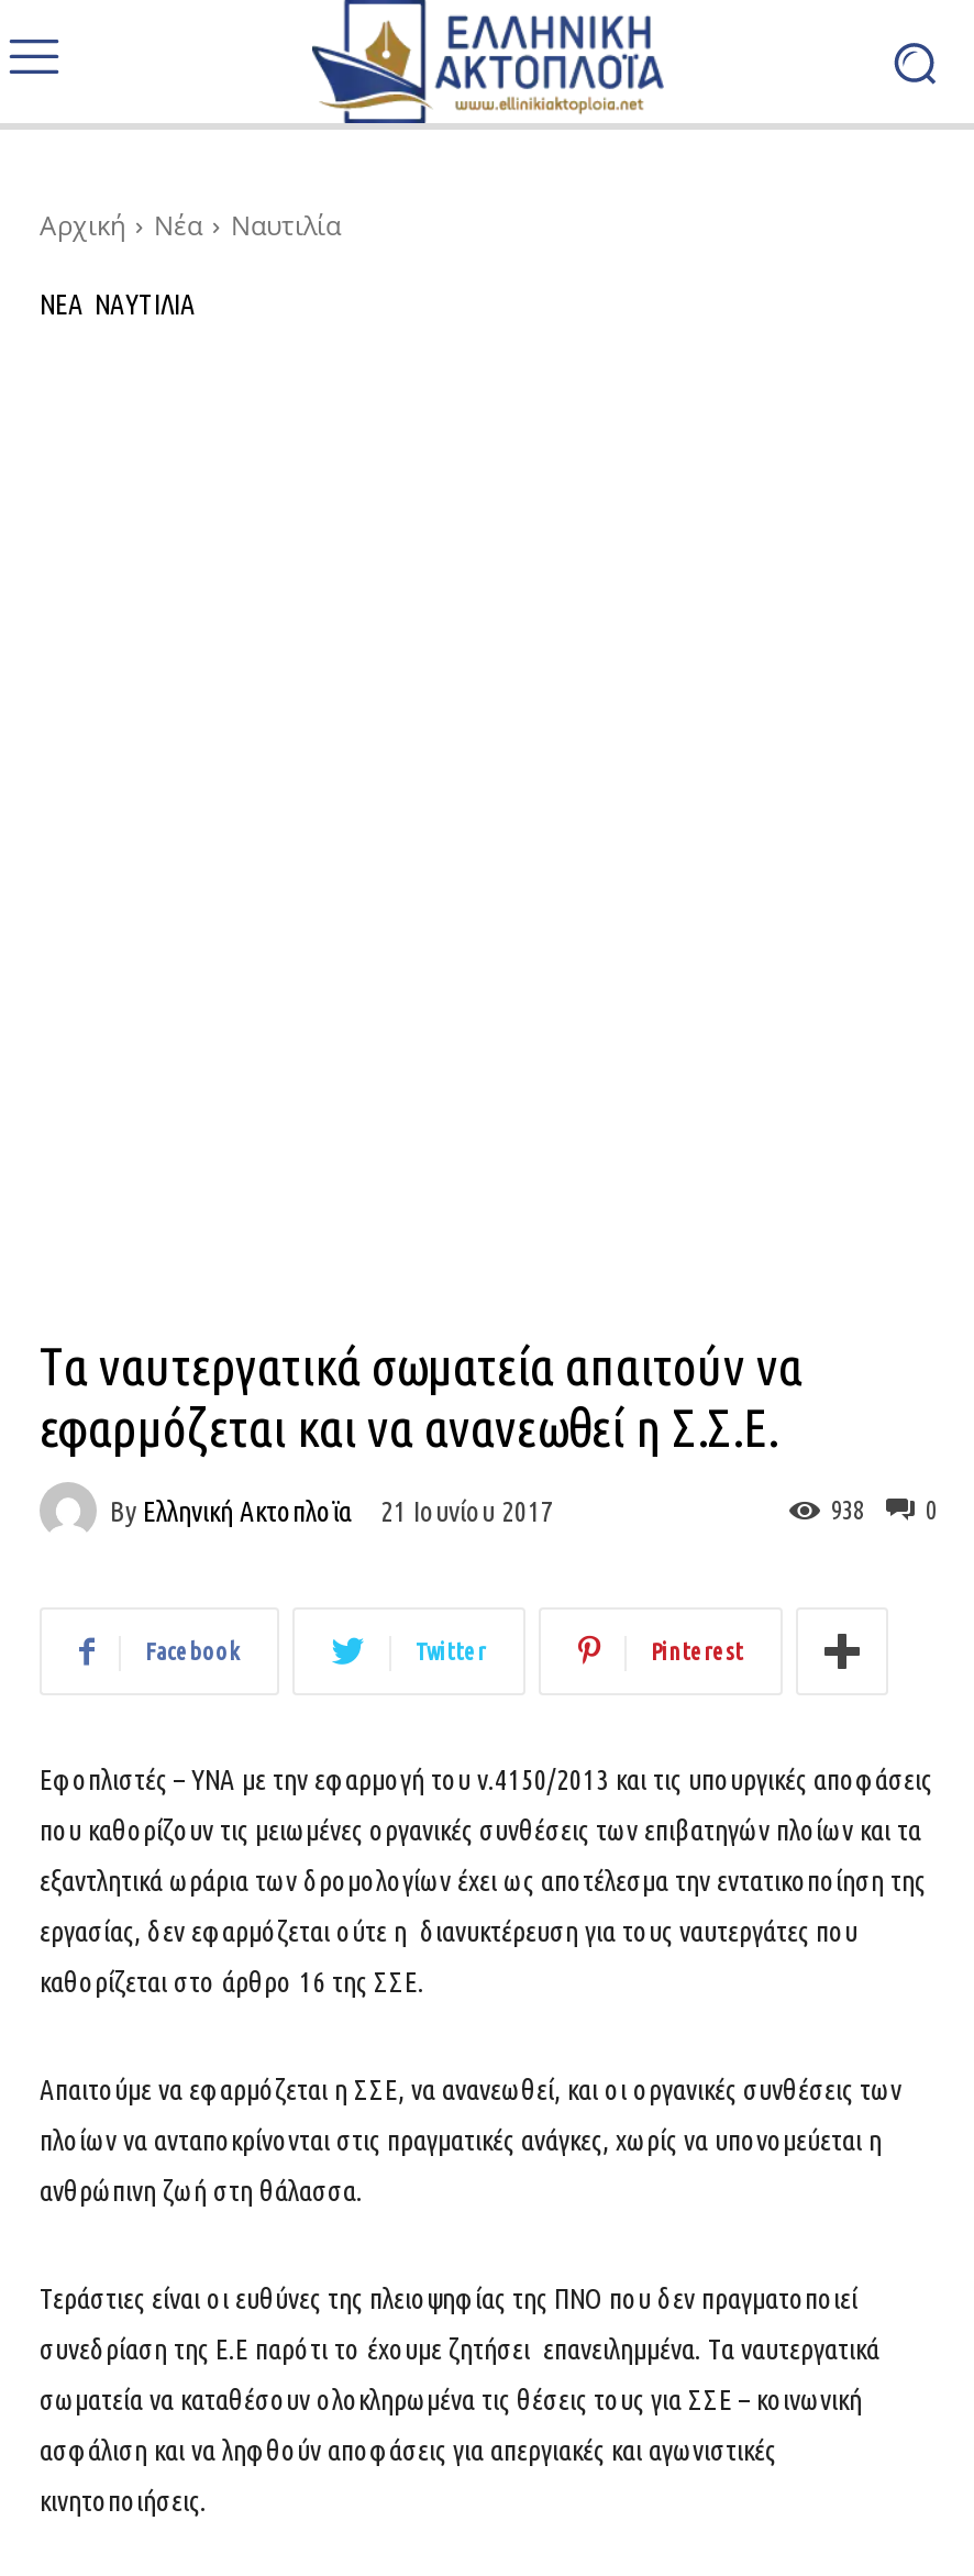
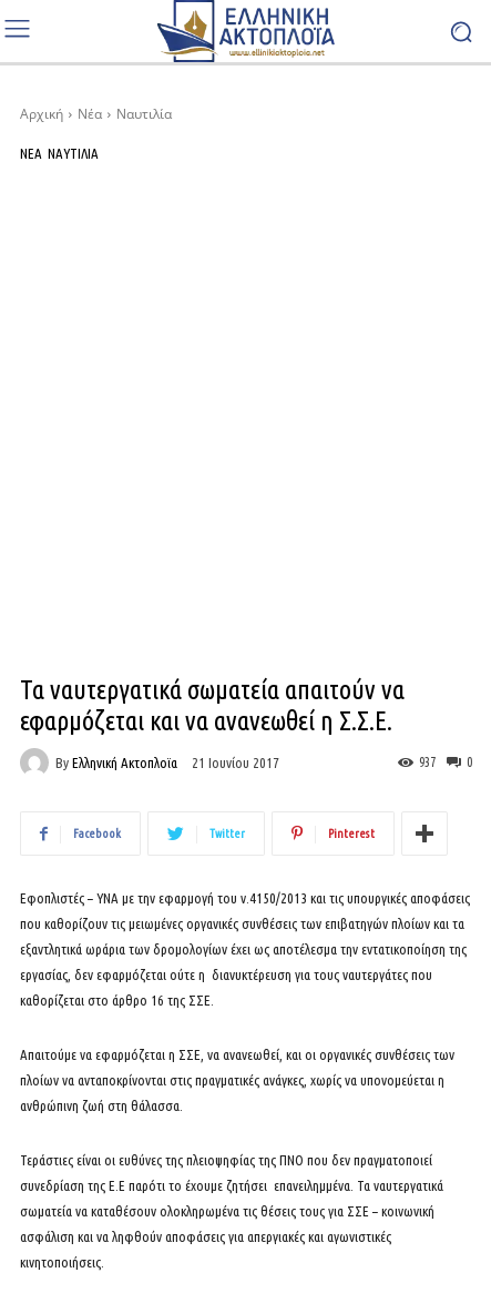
[831,1495,864,1524] 938 -> [419,755,436,769] 937

